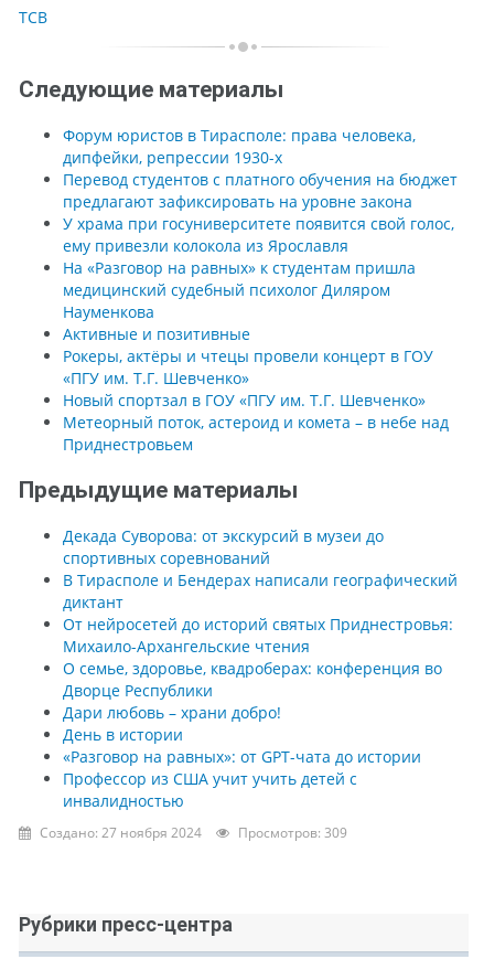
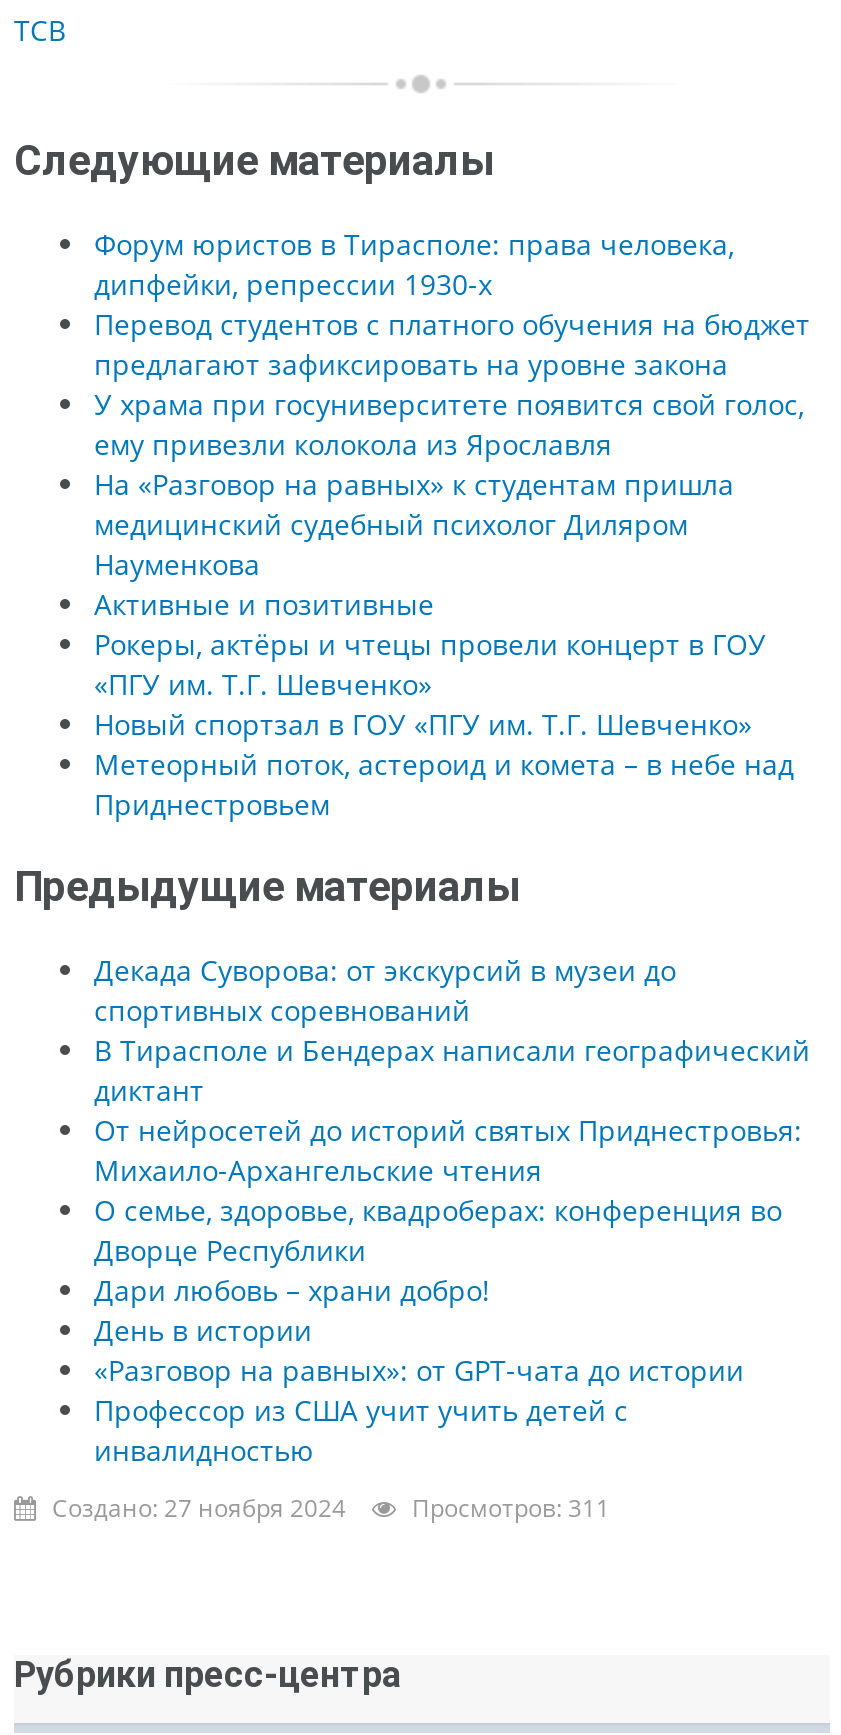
[40,823,347,841] Создано: 27 ноября 2024 Просмотров: 309 -> [52,1490,610,1524] Создано: 27 ноября 2024 Просмотров: 311

